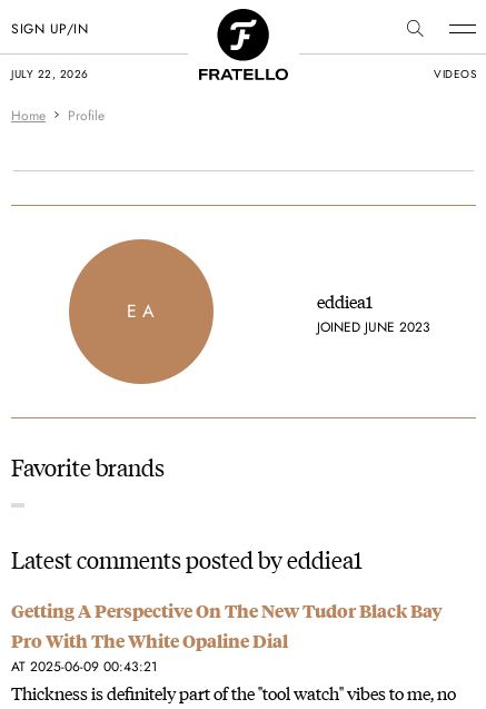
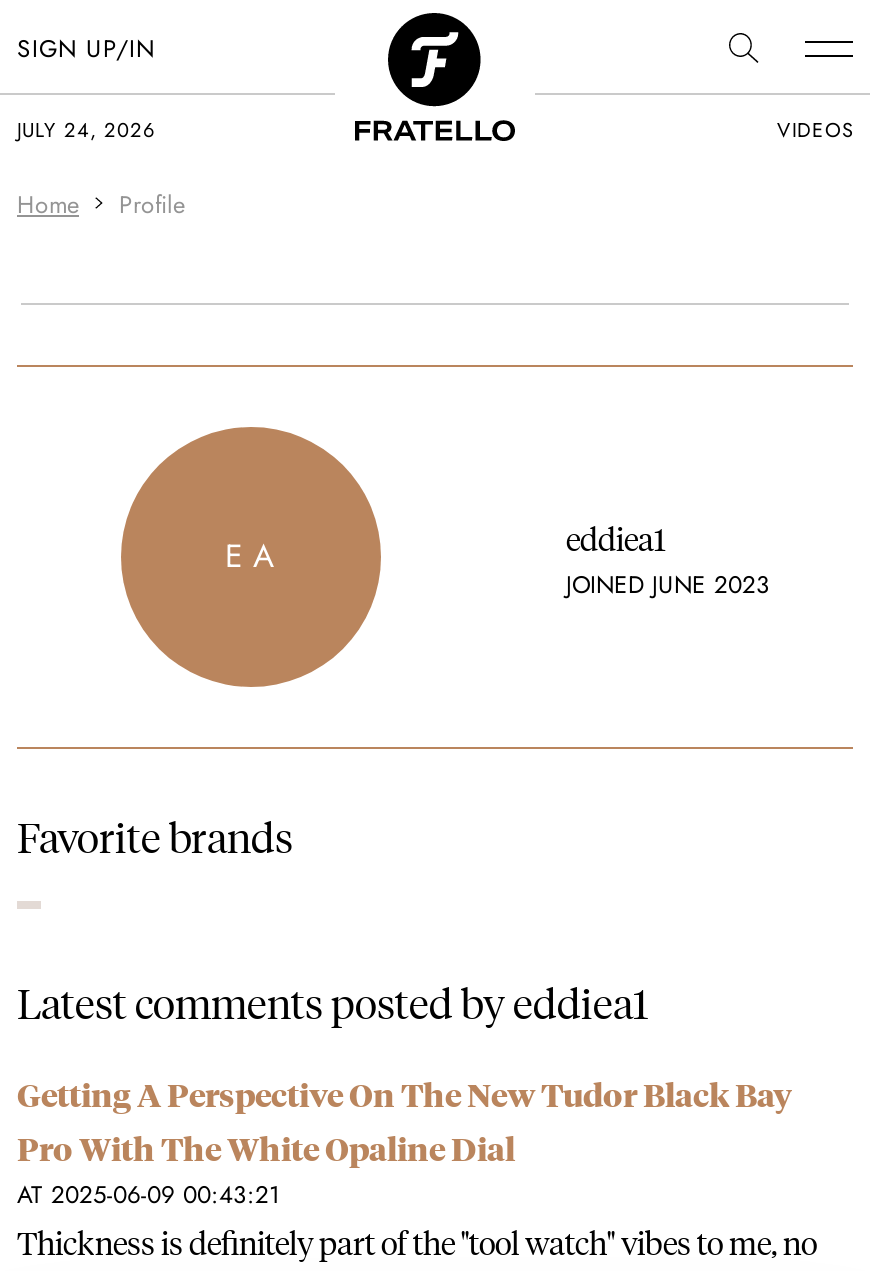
[11,66,88,82] JULY 22, 2026 -> [17,115,156,145] JULY 24, 2026

